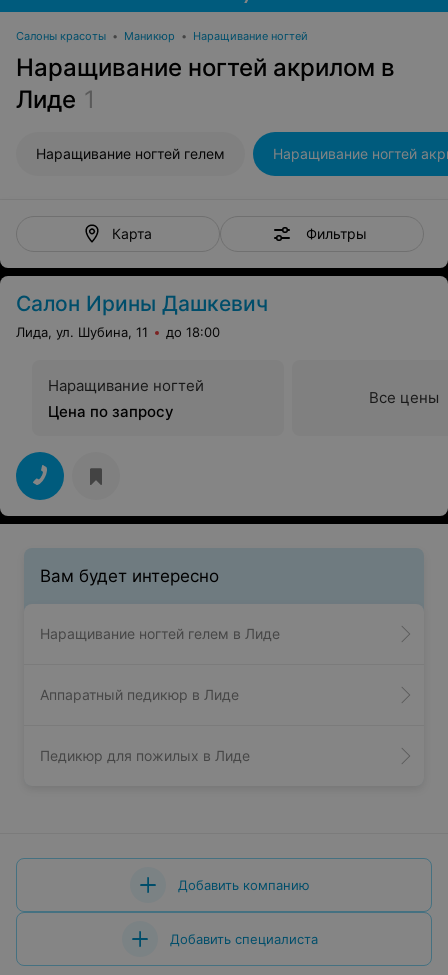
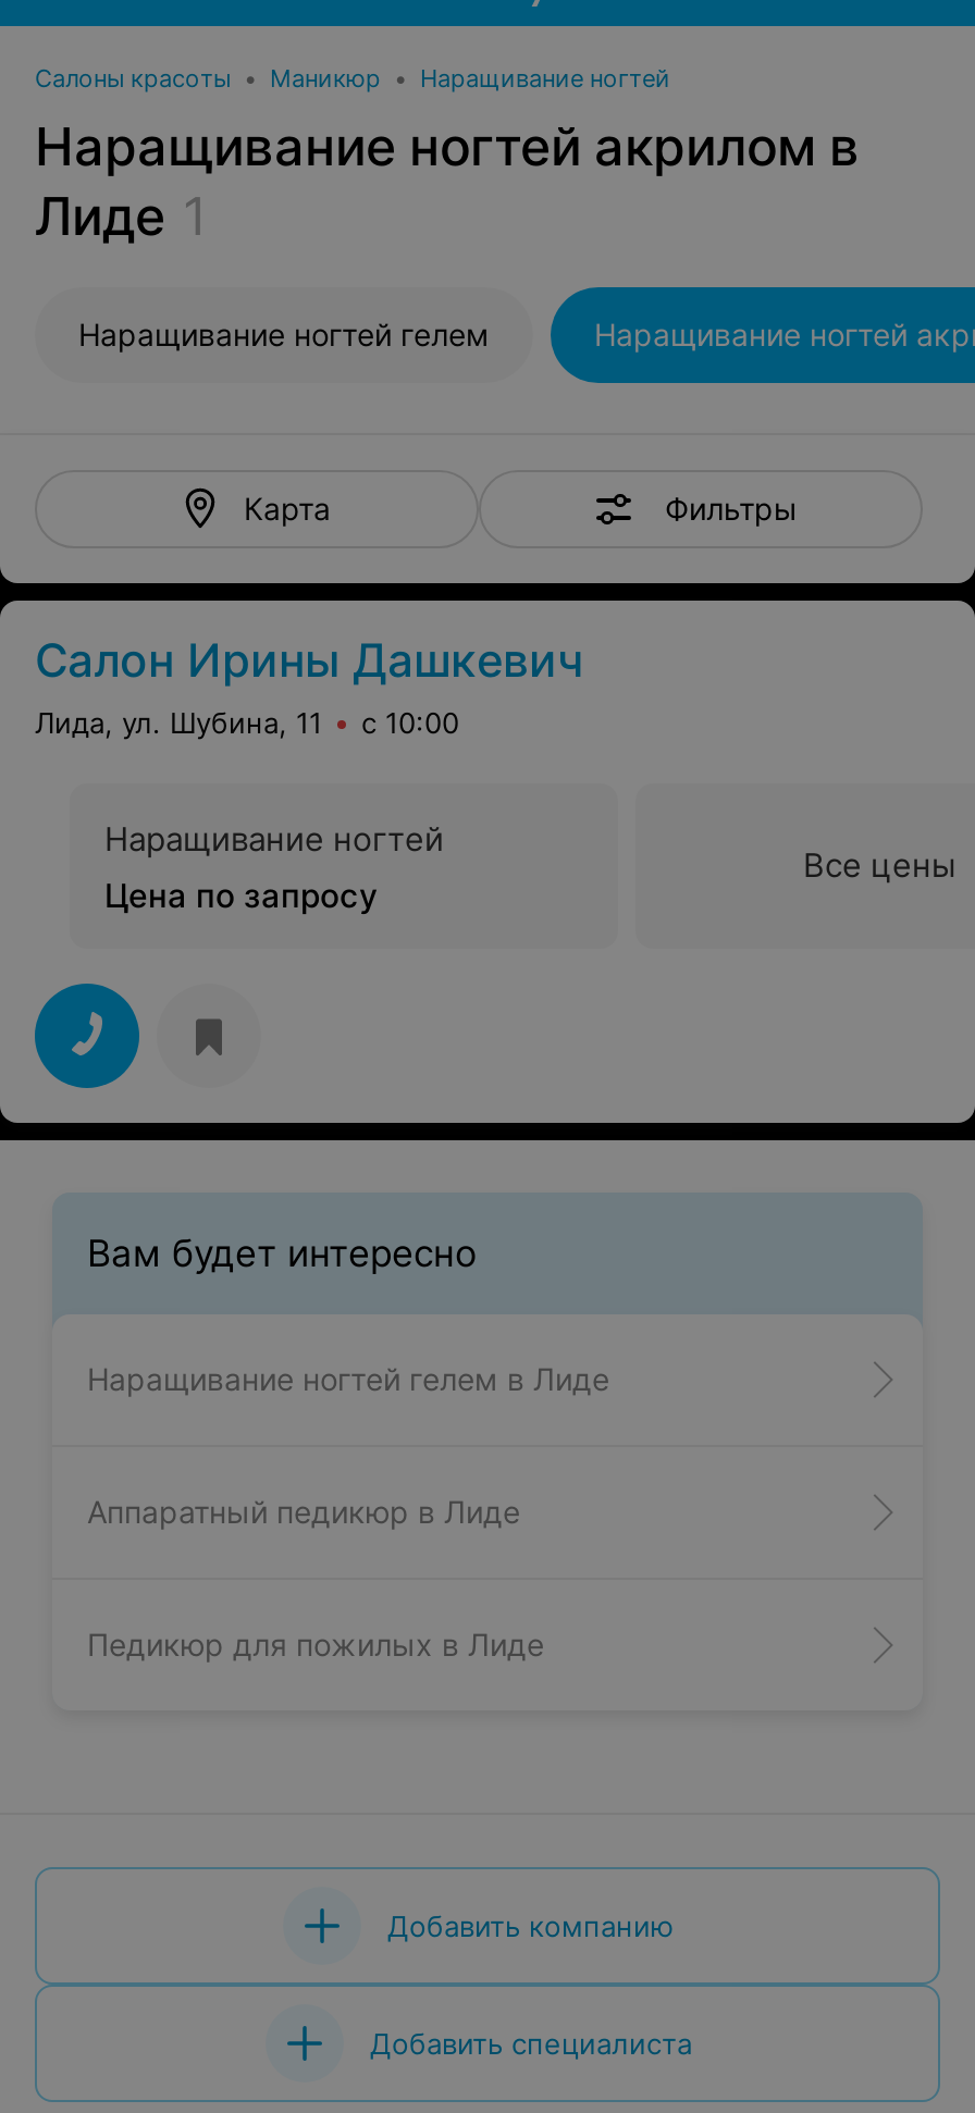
[16,324,220,340] Лида, ул. Шубина, 11 до 18:00 -> [35,705,459,740] Лида, ул. Шубина, 11 с 10:00

